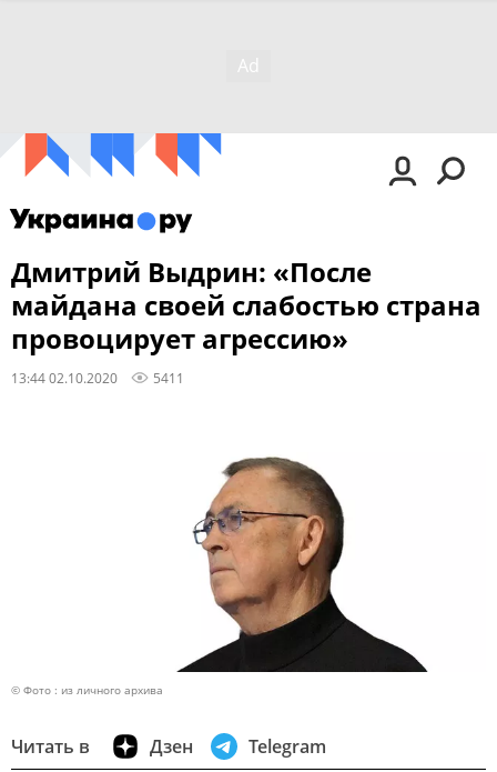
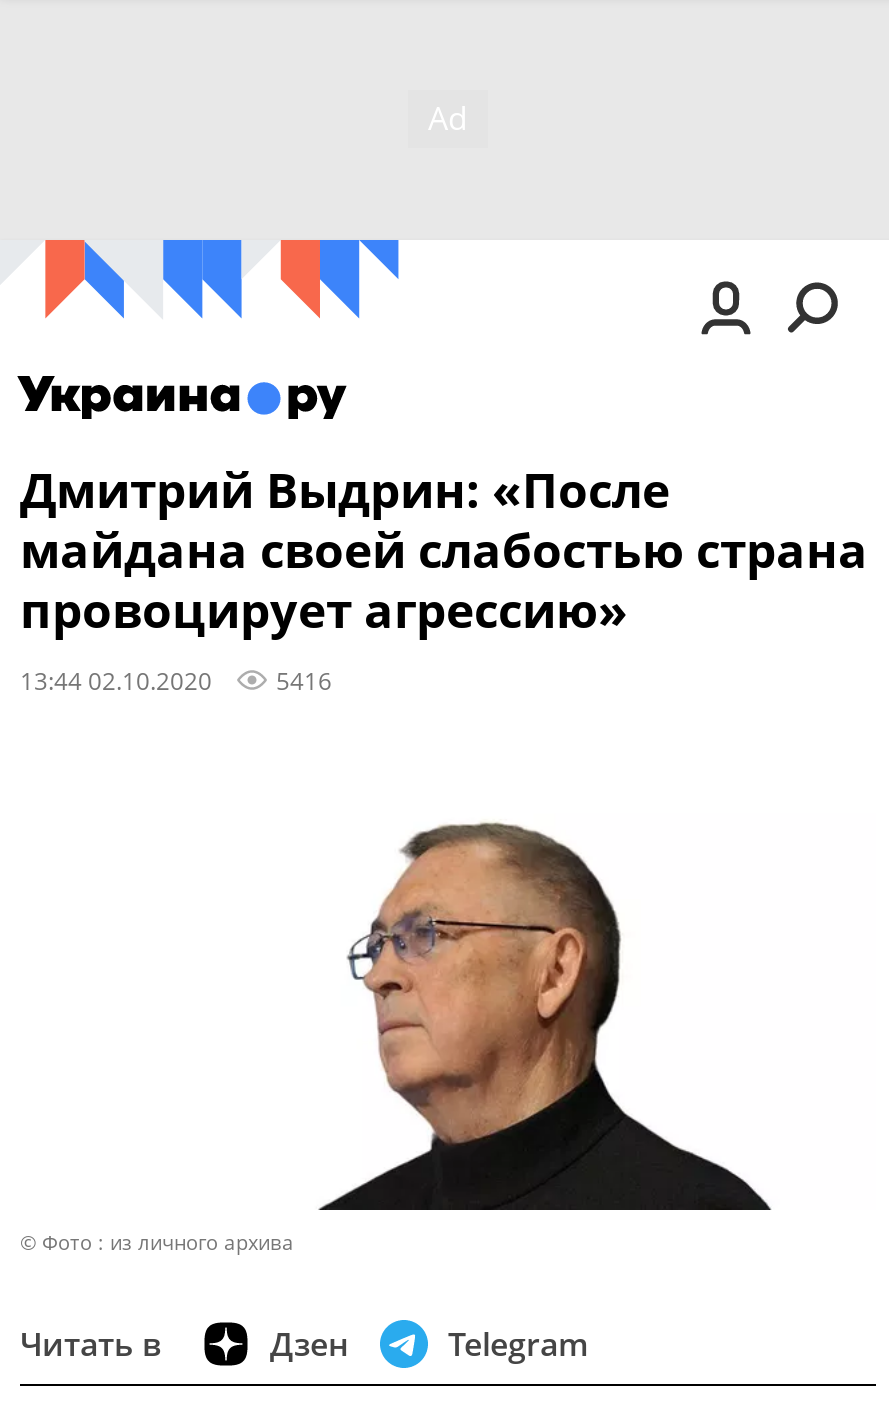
[11,369,184,387] 13:44 02.10.2020 5411 -> [20,664,332,696] 13:44 02.10.2020 5416

